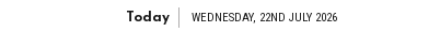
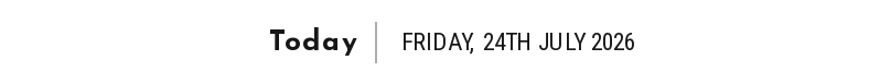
[191,11,337,25] WEDNESDAY, 22ND JULY 2026 -> [401,28,635,57] FRIDAY, 24TH JULY 2026

